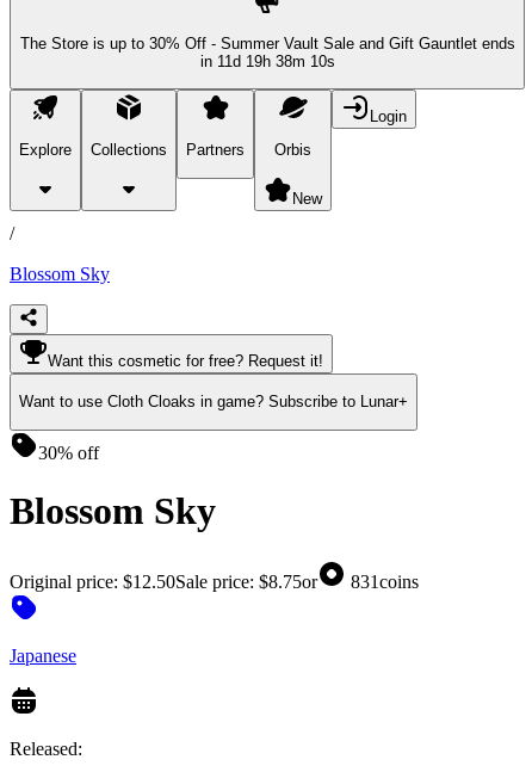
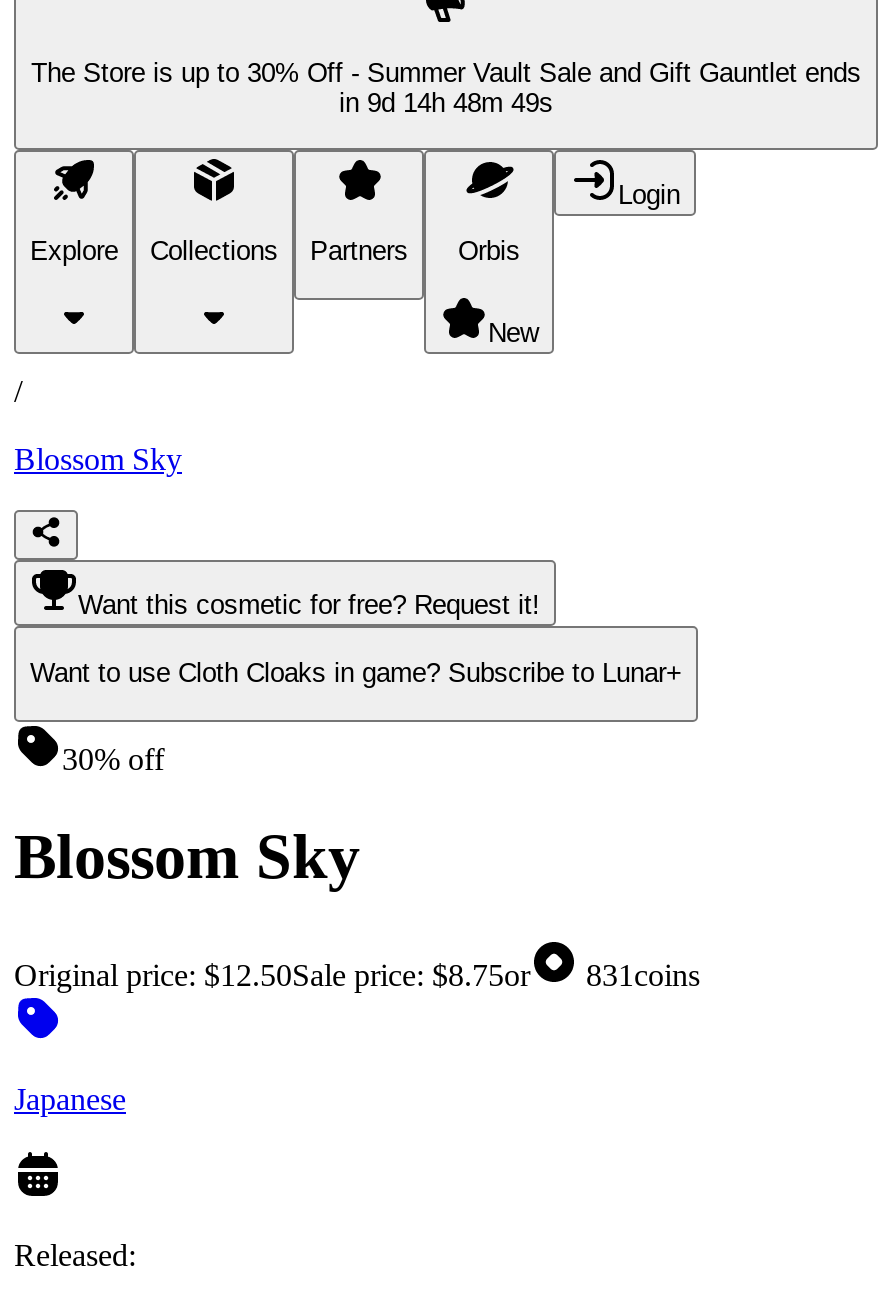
[200,52,335,70] in 11d 19h 38m 10s -> [339,87,553,117] in 9d 14h 48m 49s

